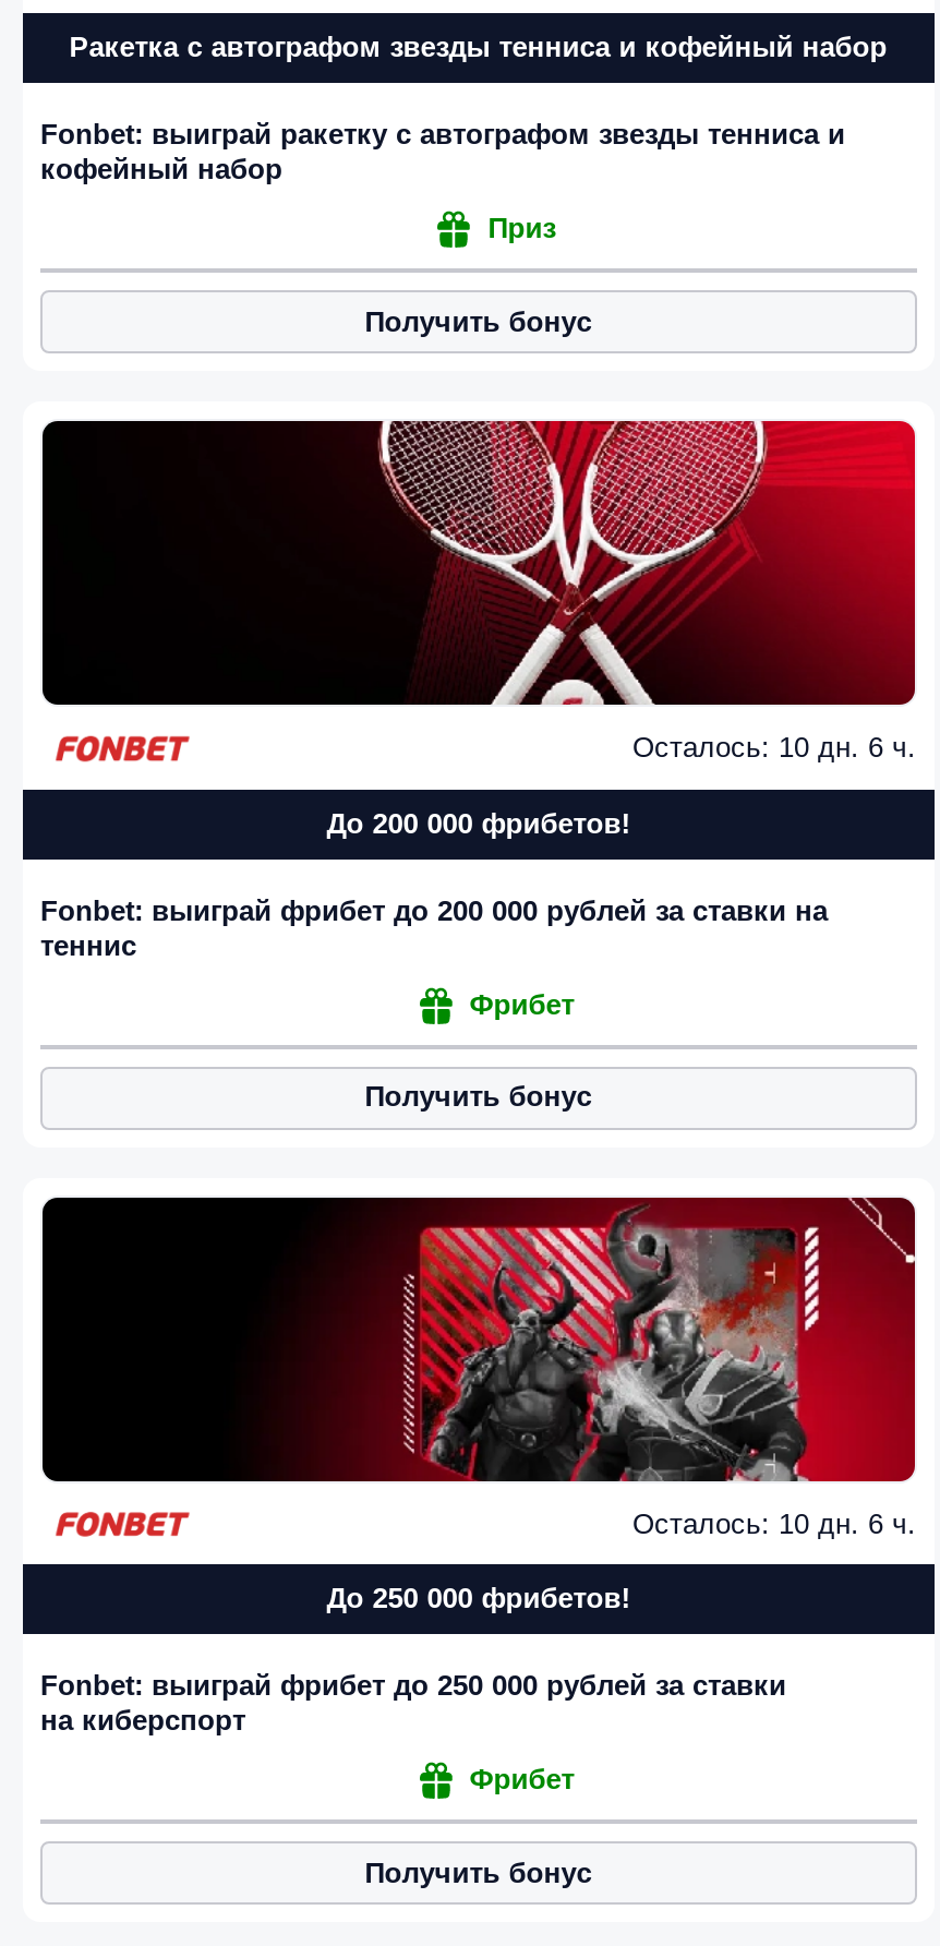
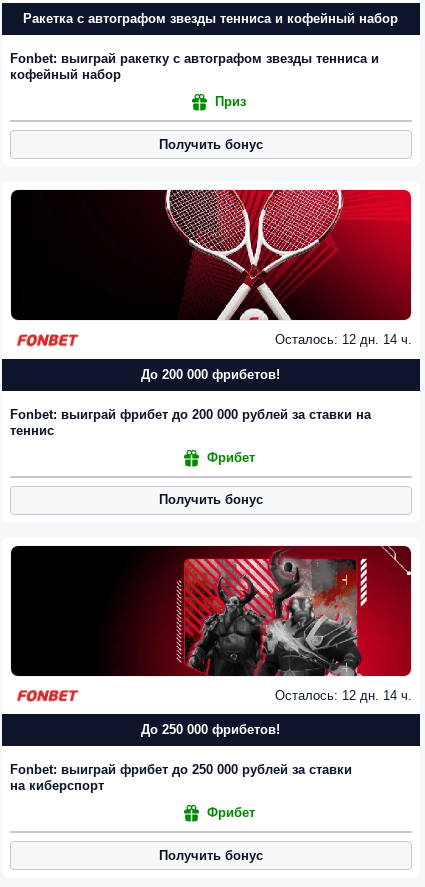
[632,731,916,764] Осталось: 10 дн. 6 ч. -> [274,332,411,347] Осталось: 12 дн. 14 ч.
[632,1507,916,1540] Осталось: 10 дн. 6 ч. -> [274,688,411,703] Осталось: 12 дн. 14 ч.

